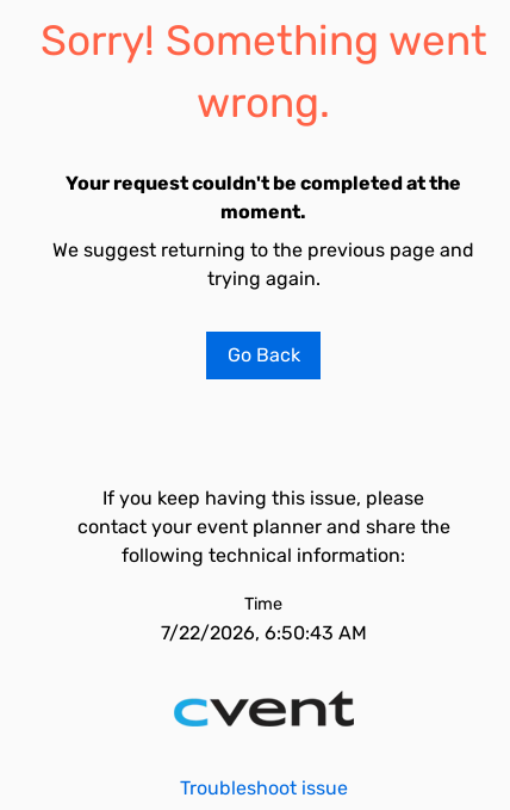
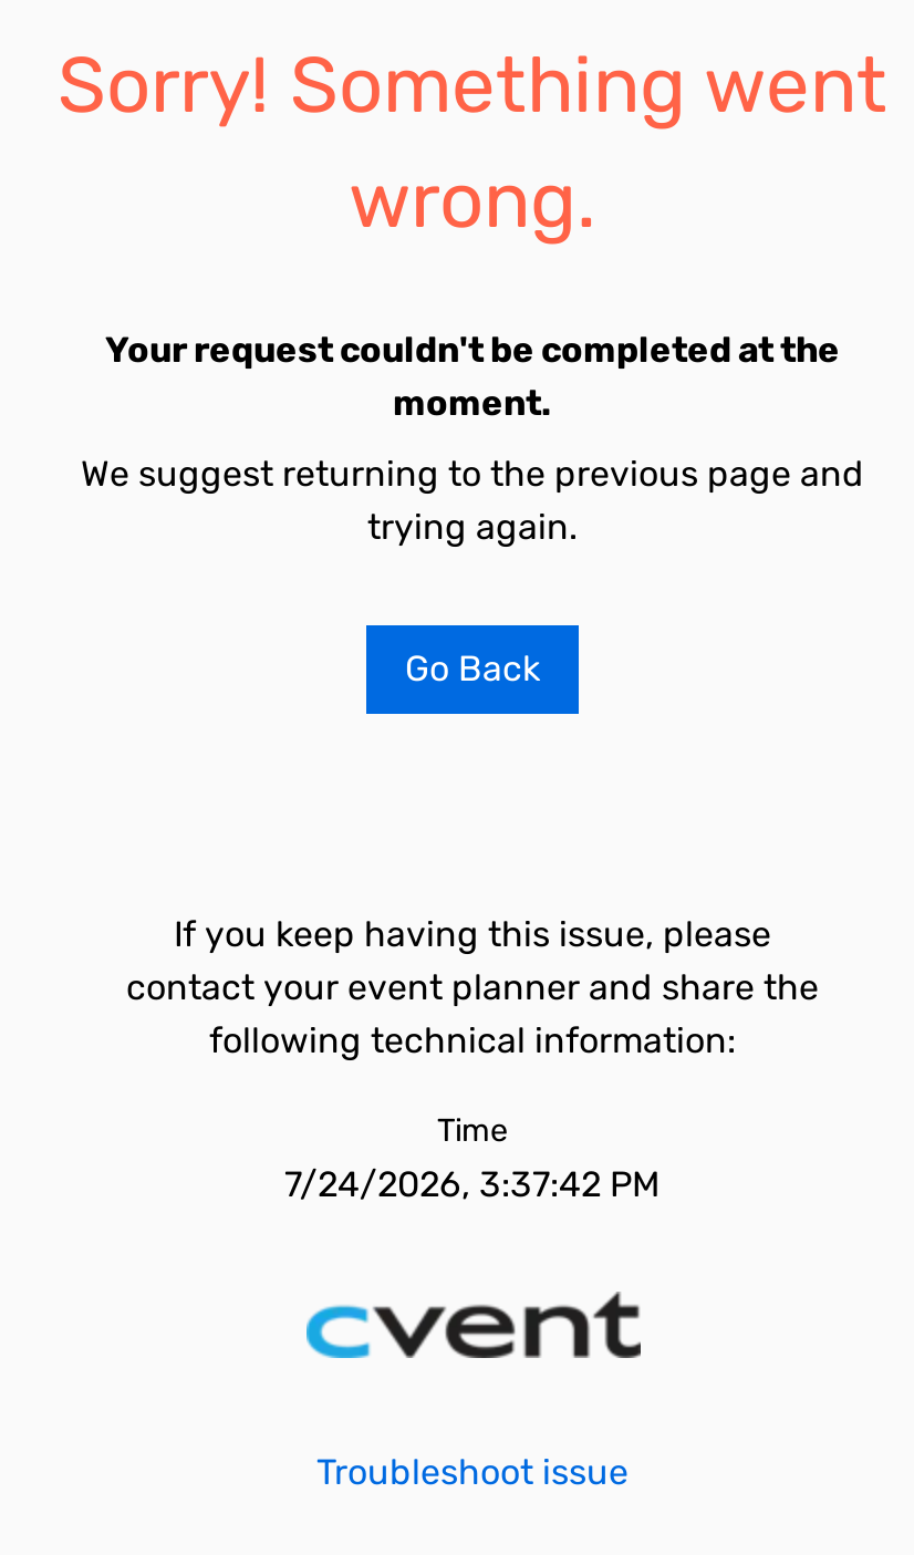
[160,622,366,644] 7/22/2026, 6:50:43 AM -> [284,1163,661,1205] 7/24/2026, 3:37:42 PM

